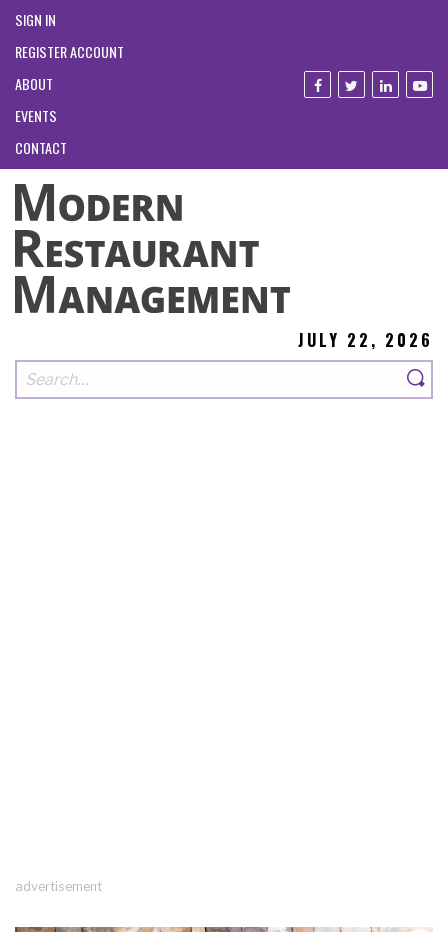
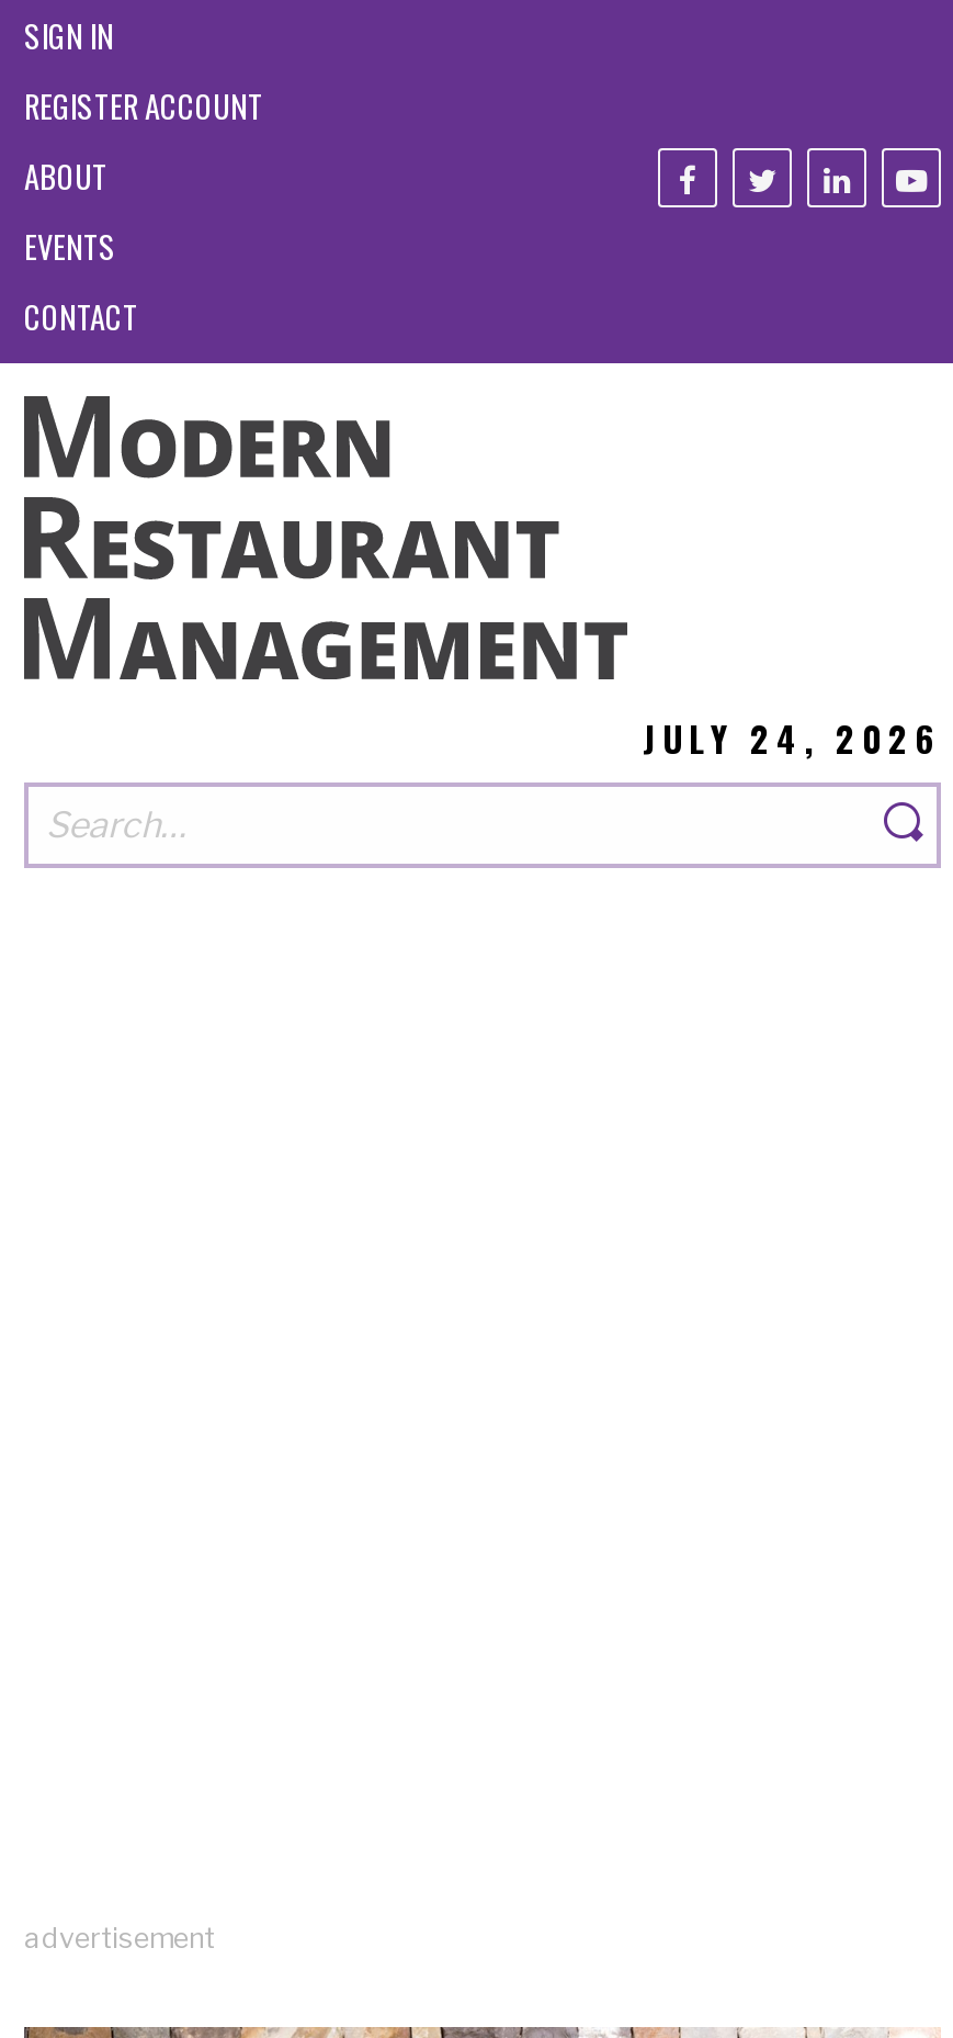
[298,328,433,352] JULY 22, 2026 -> [643,712,941,764] JULY 24, 2026

